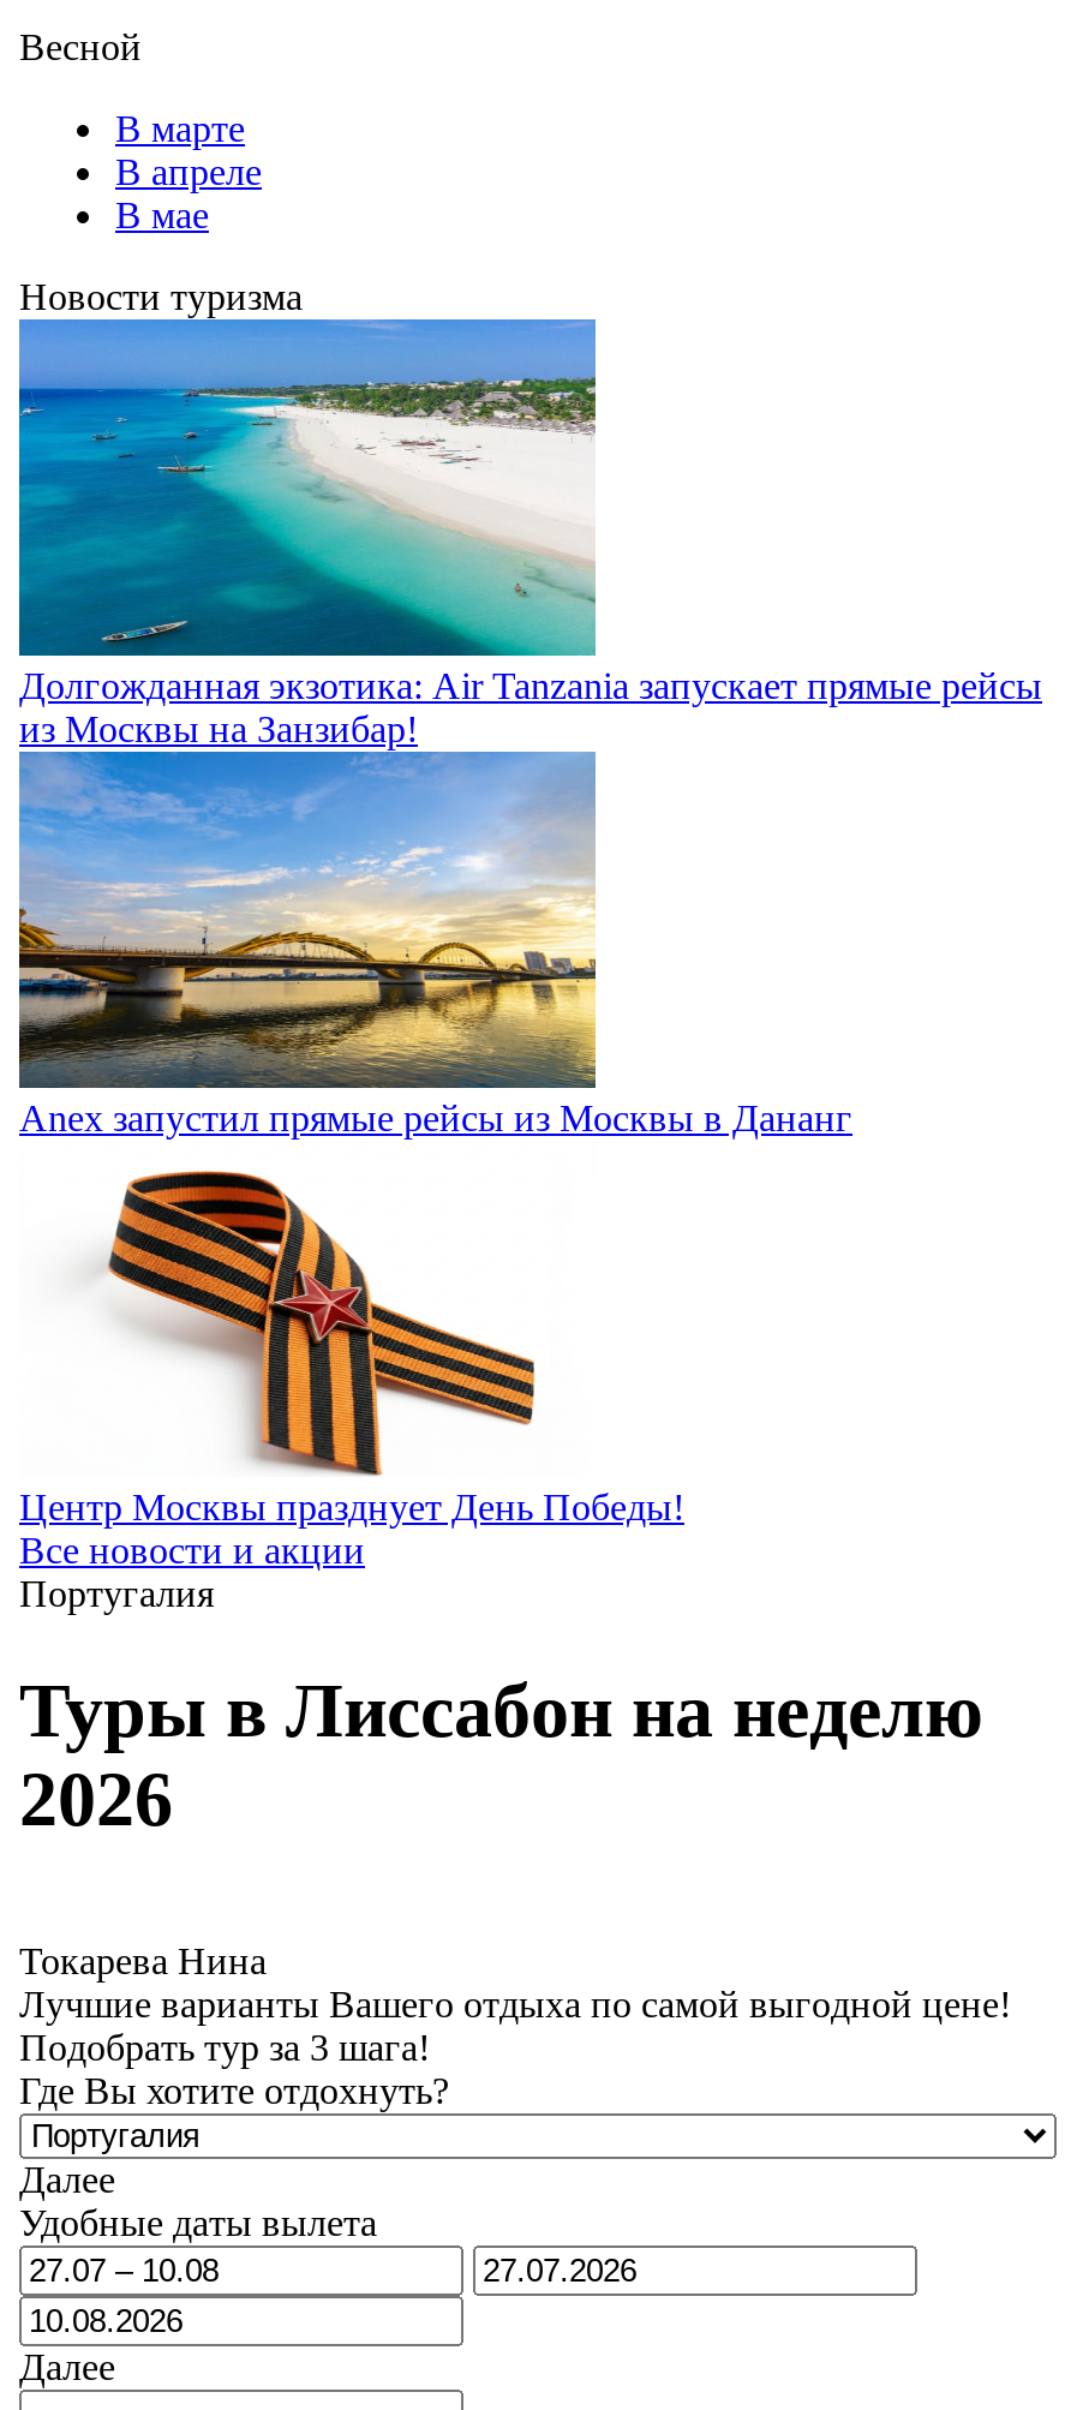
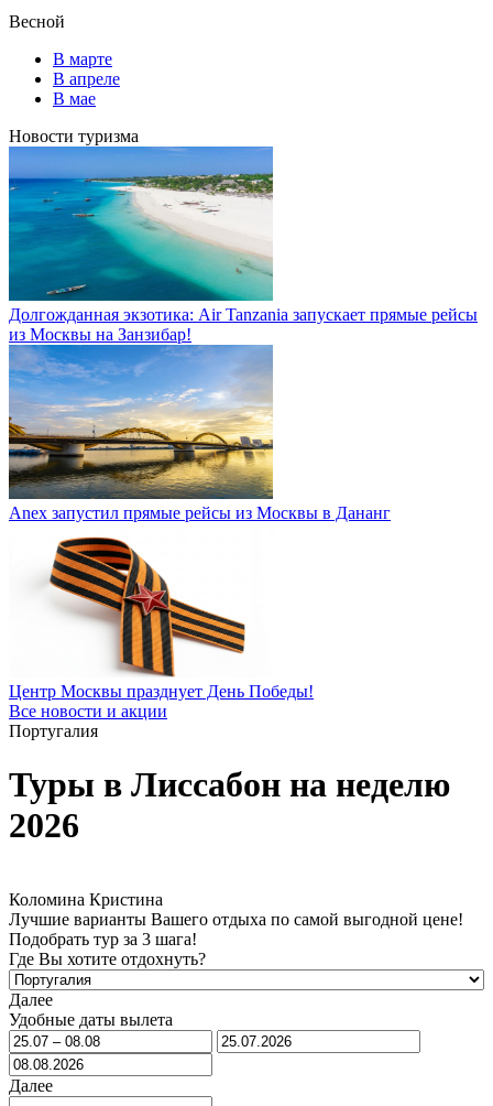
[19,1940,267,1981] Токарева Нина -> [9,890,163,909] Коломина Кристина

